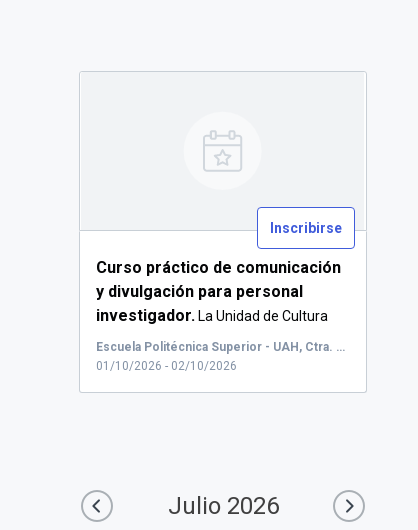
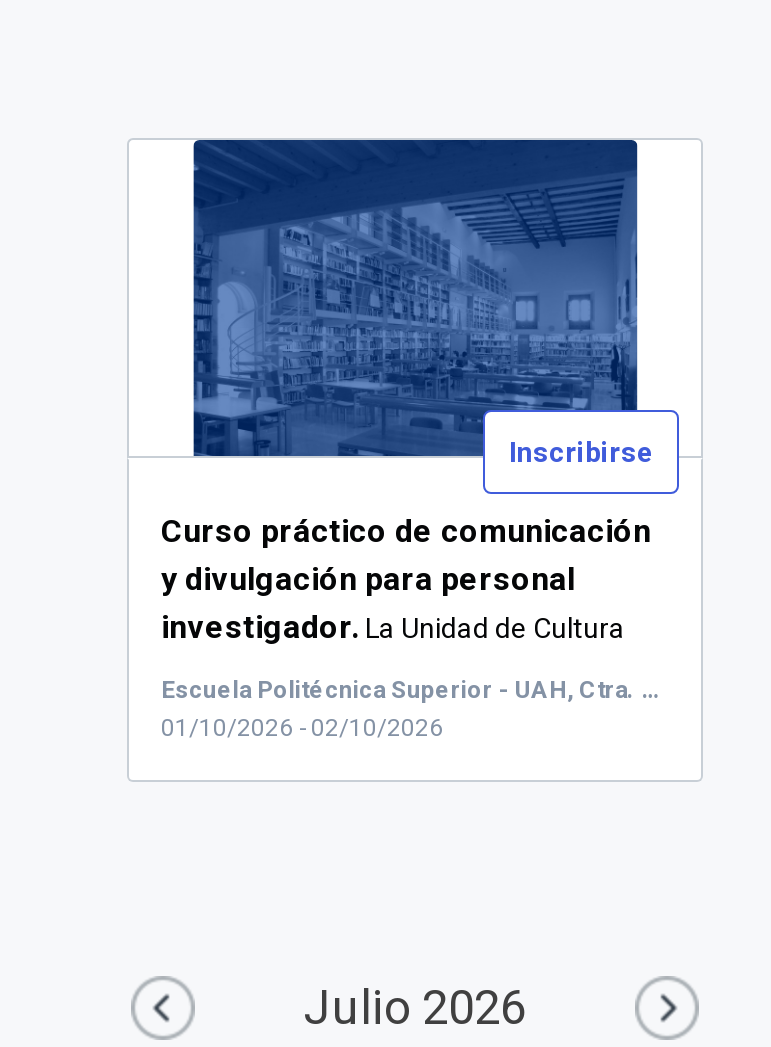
none -> [191,138,639,458] [image]

